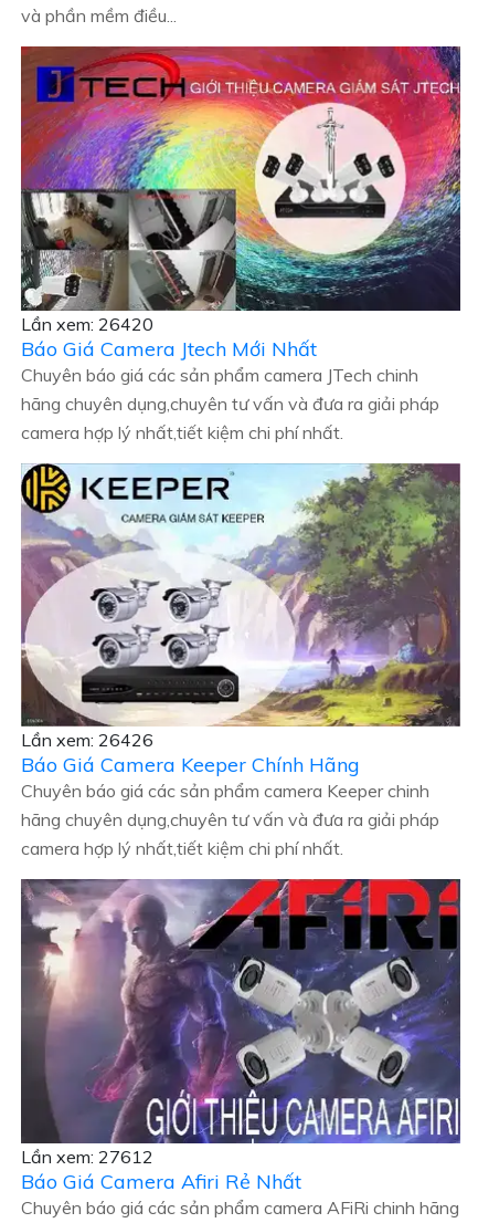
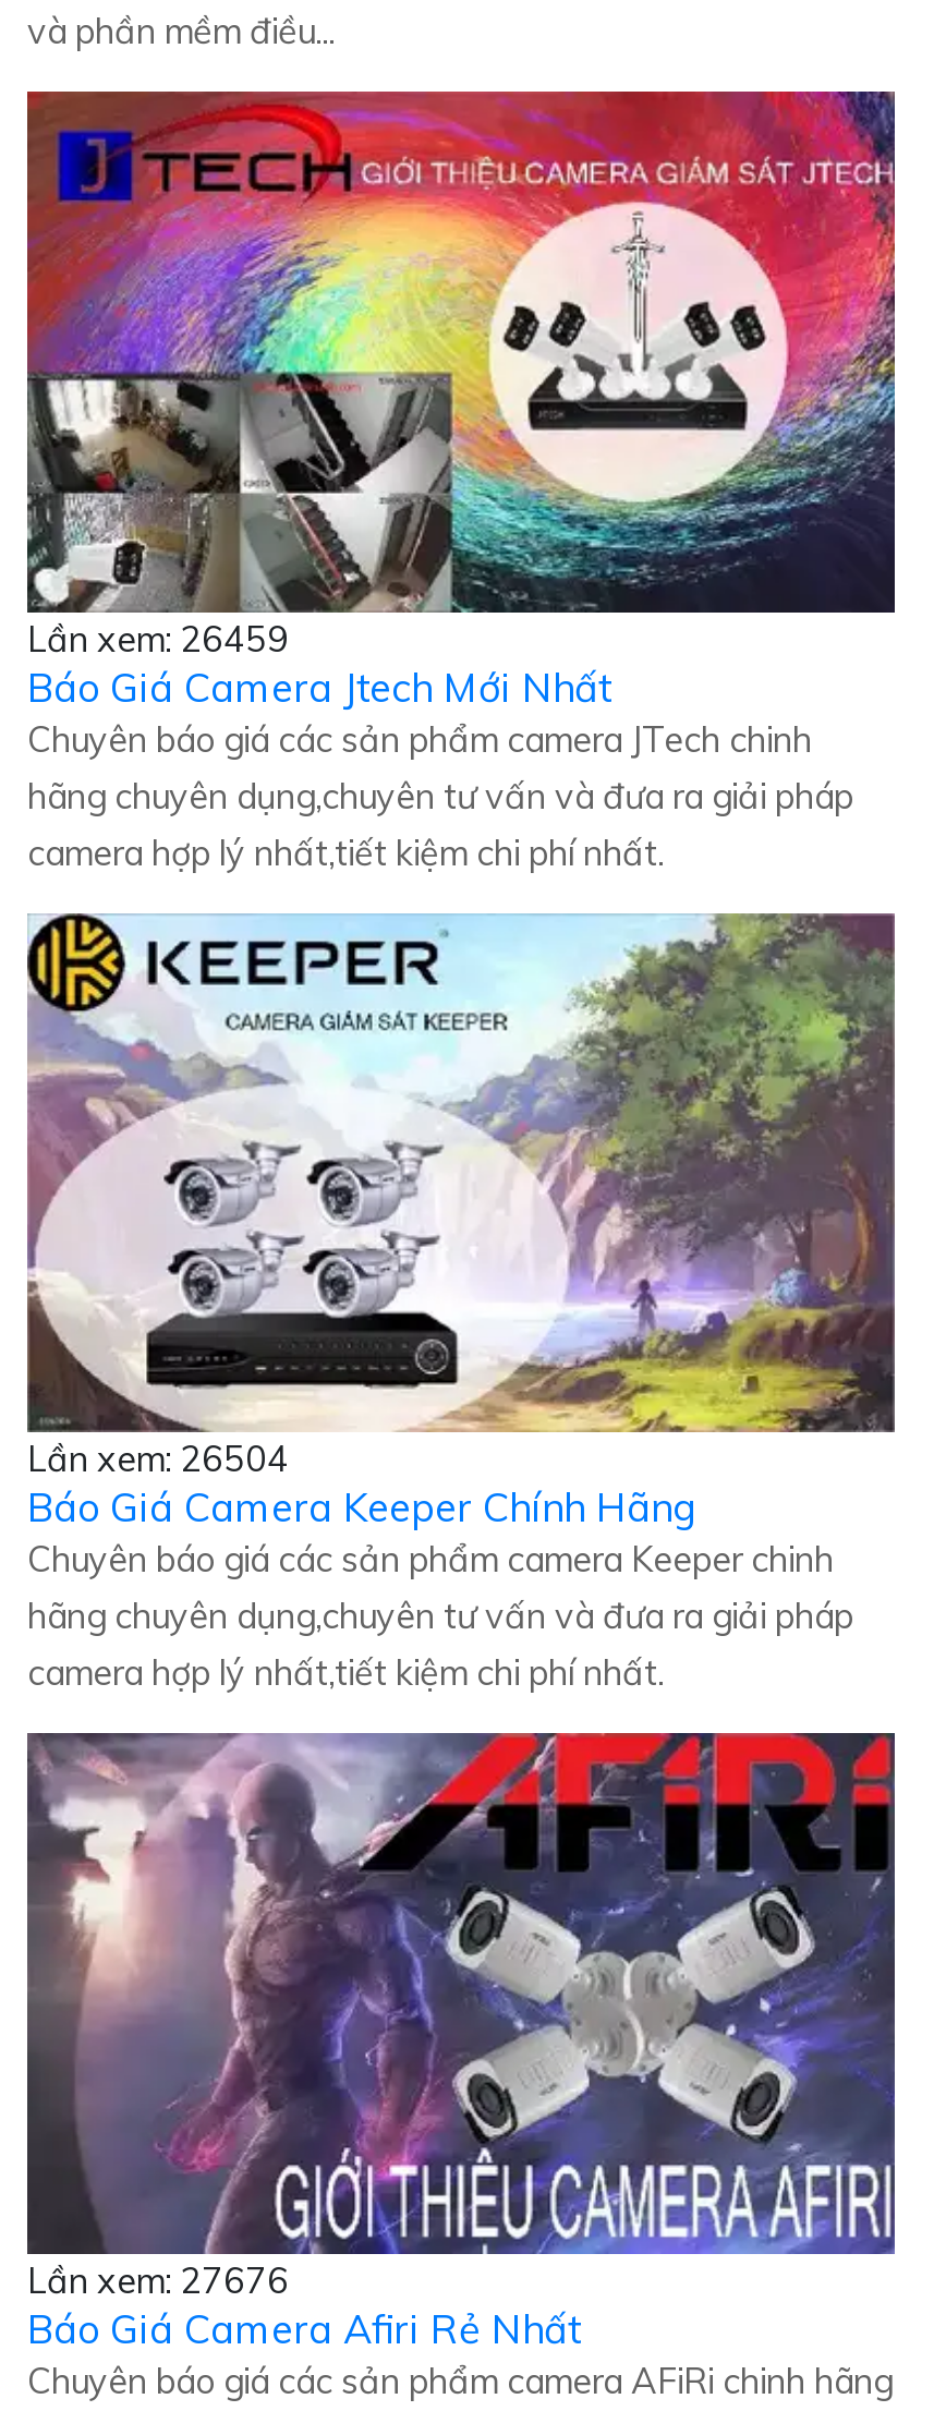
[21,312,153,335] Lần xem: 26420 -> [27,616,289,660] Lần xem: 26459
[21,729,153,751] Lần xem: 26426 -> [27,1437,289,1481] Lần xem: 26504
[21,1146,153,1168] Lần xem: 27612 -> [27,2259,289,2302] Lần xem: 27676

